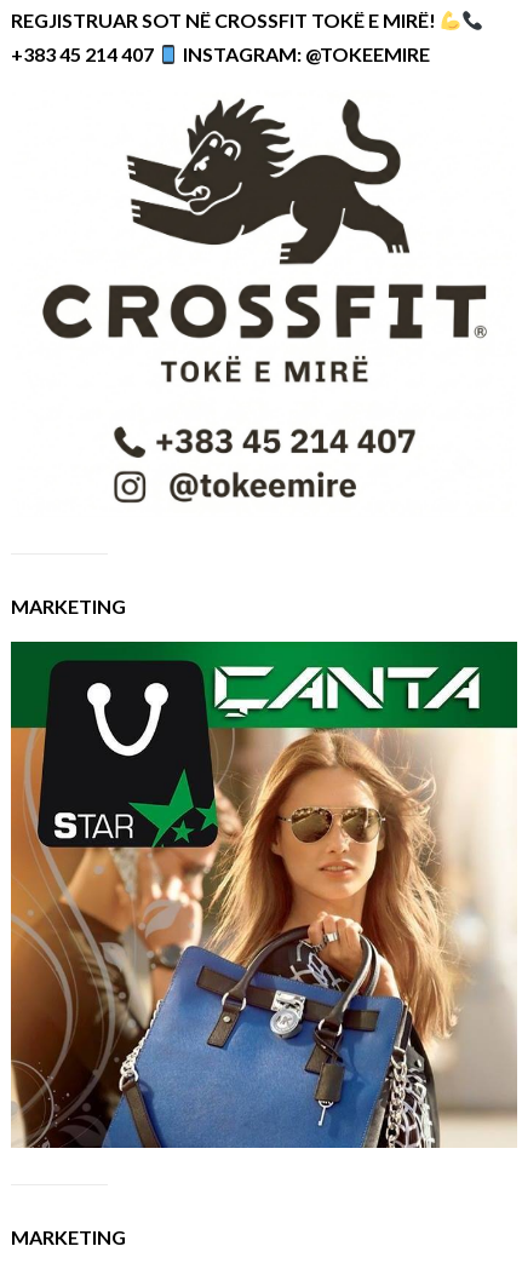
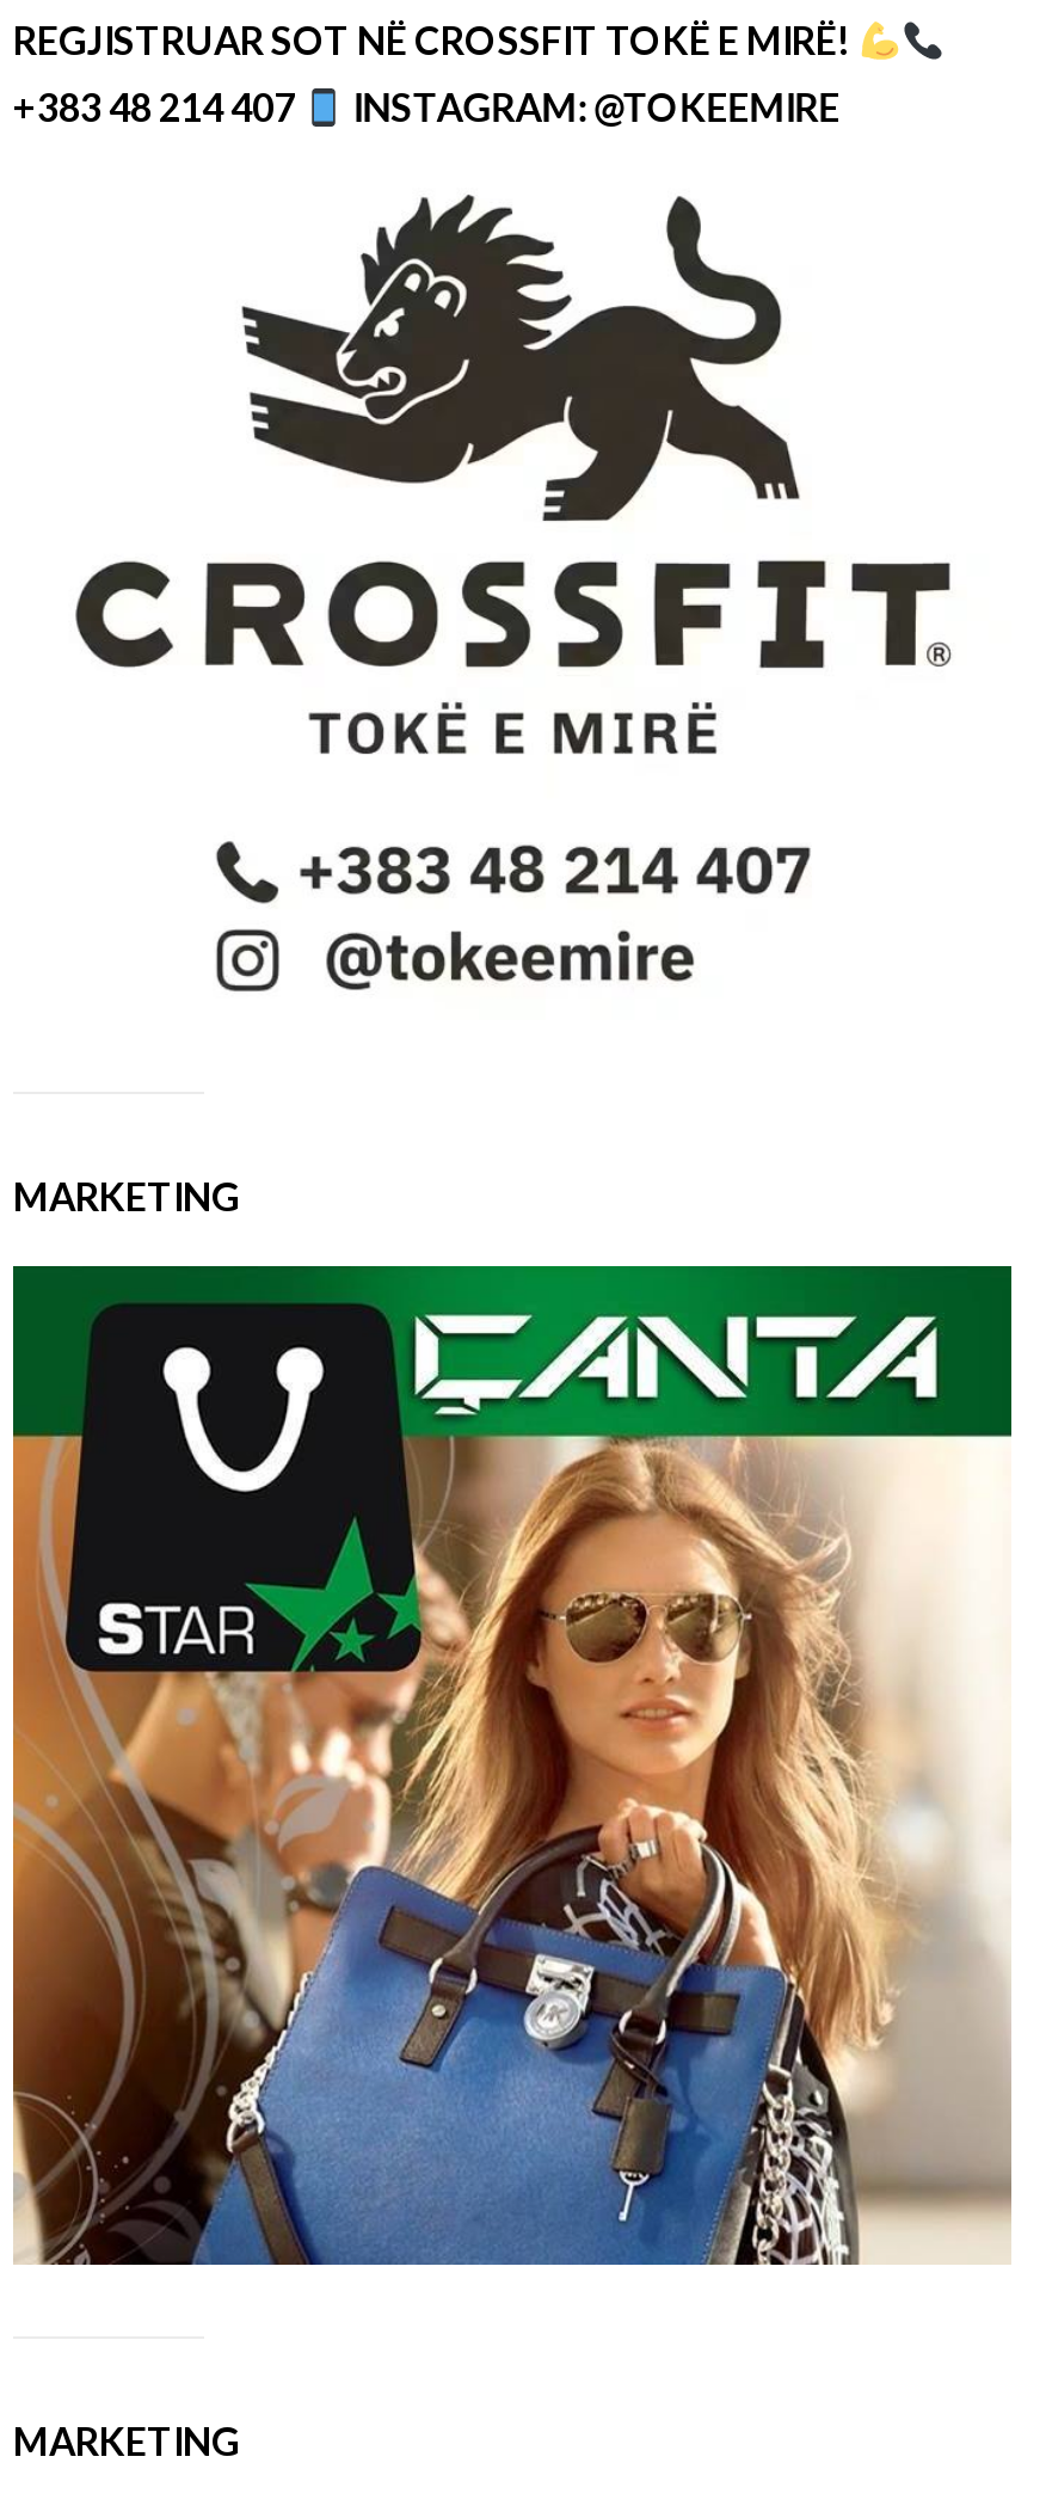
[11,43,430,66] +383 45 214 407 INSTAGRAM: @TOKEEMIRE -> [13,84,840,130] +383 48 214 407 INSTAGRAM: @TOKEEMIRE

